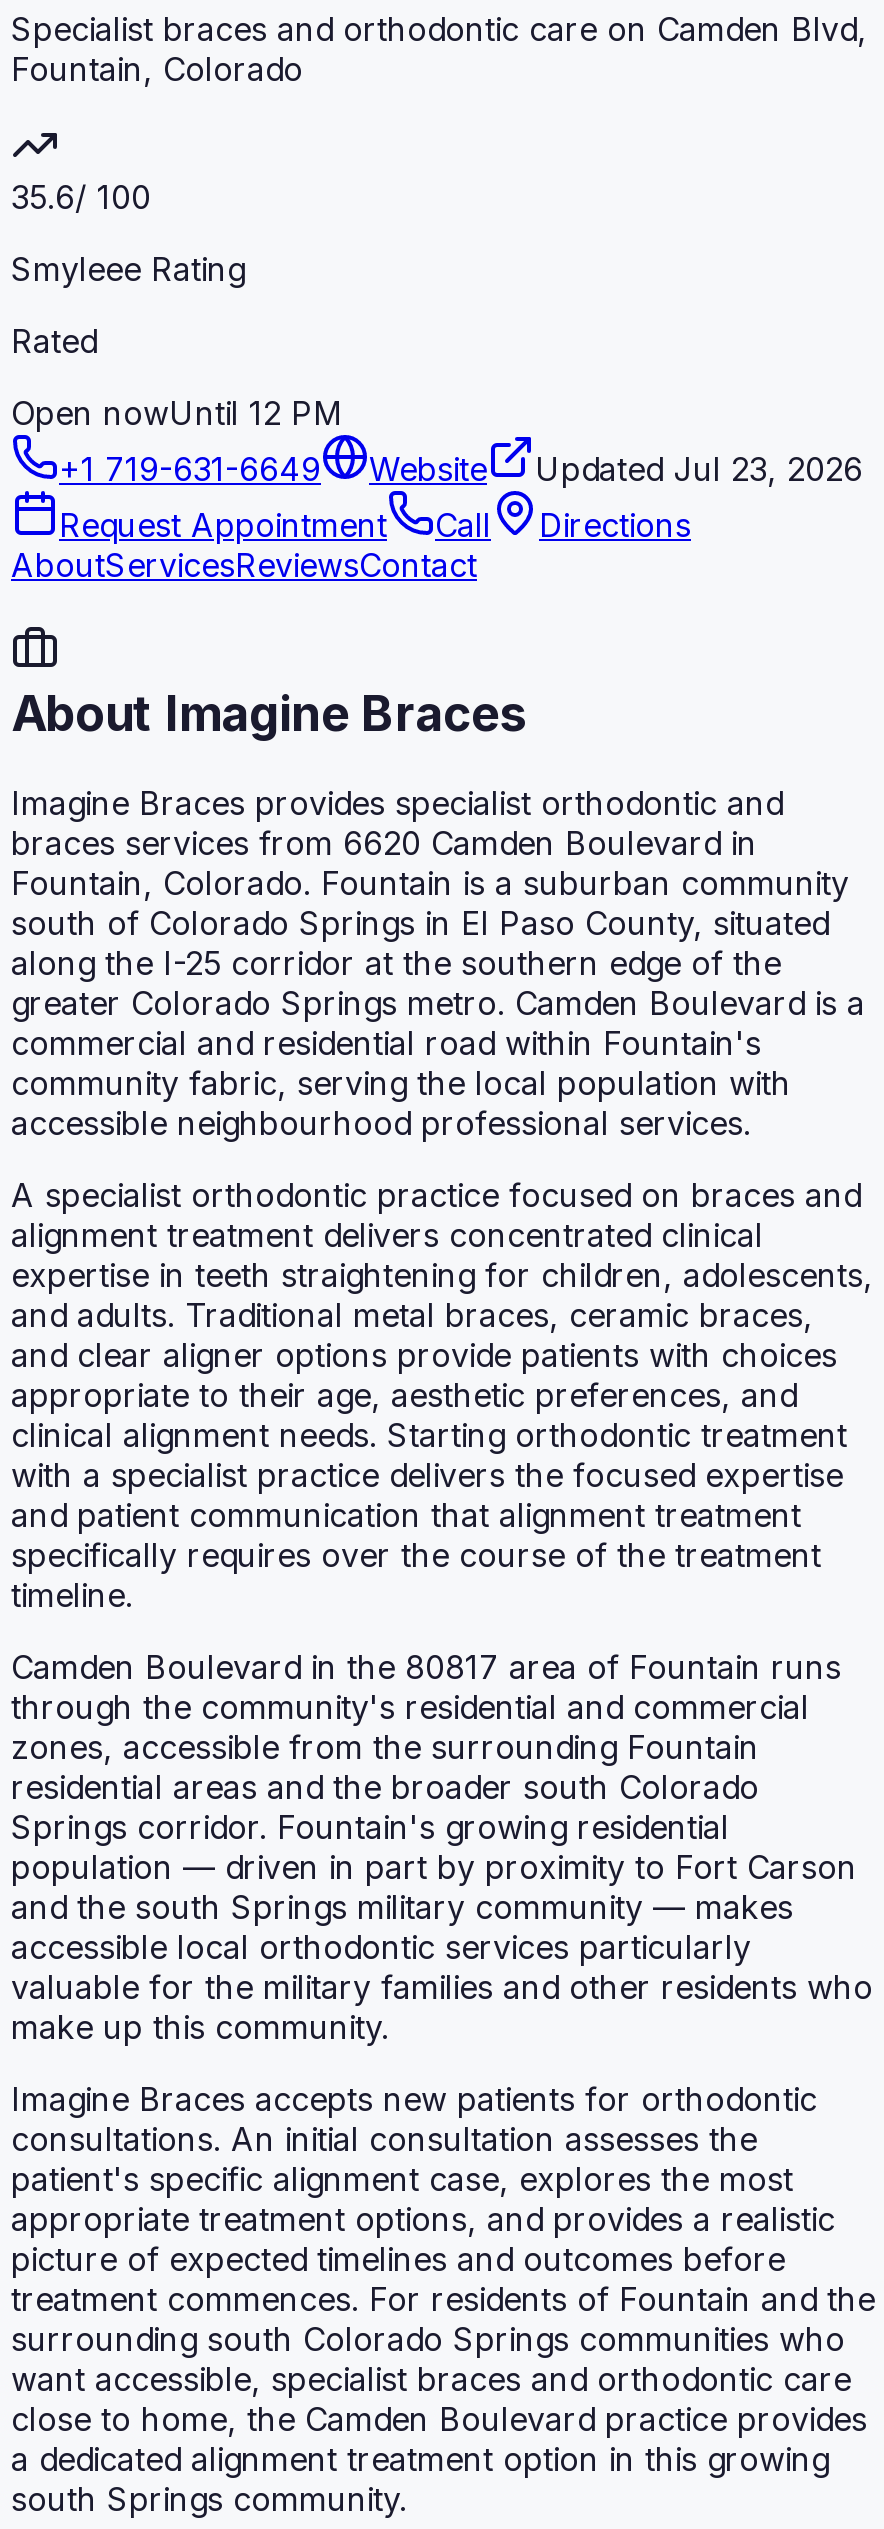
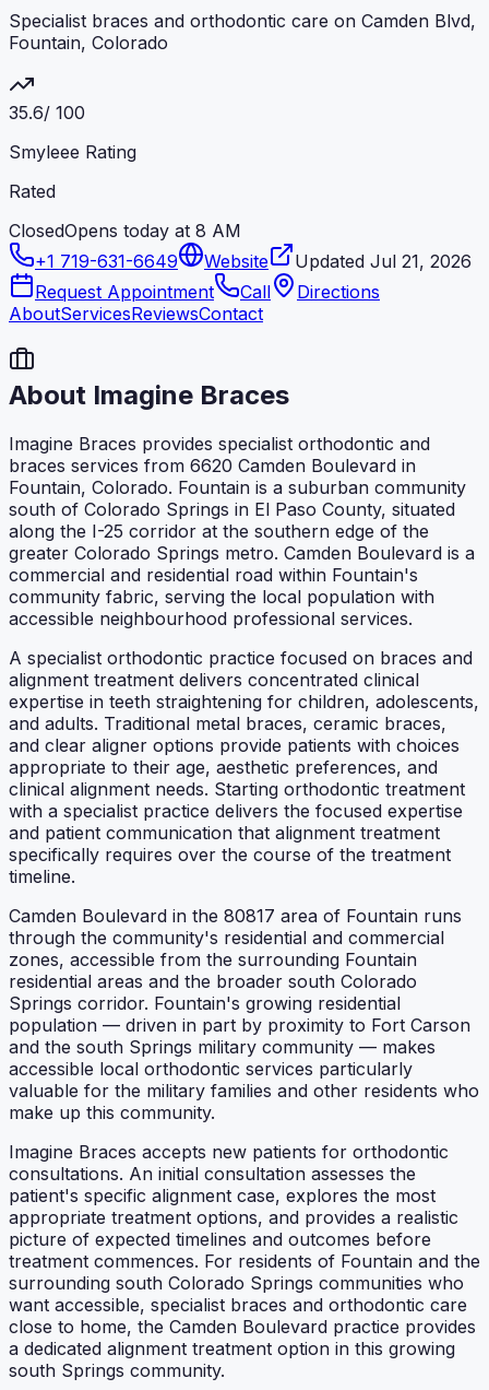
[11,393,343,433] Open nowUntil 12 PM -> [9,220,241,241] ClosedOpens today at 8 AM
[59,449,863,489] +1 719-631-6649 Website Updated Jul 23, 2026 -> [35,250,472,272] +1 719-631-6649 Website Updated Jul 21, 2026

